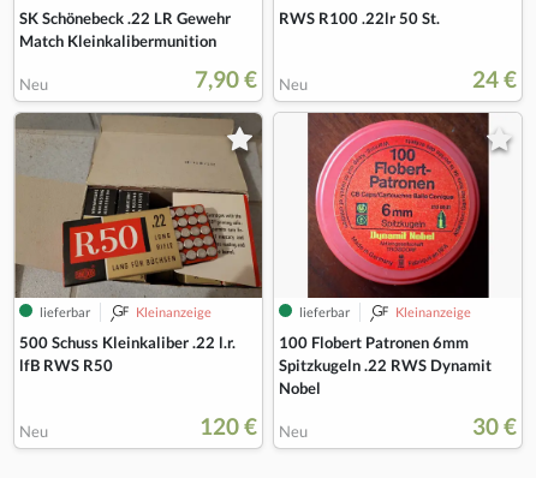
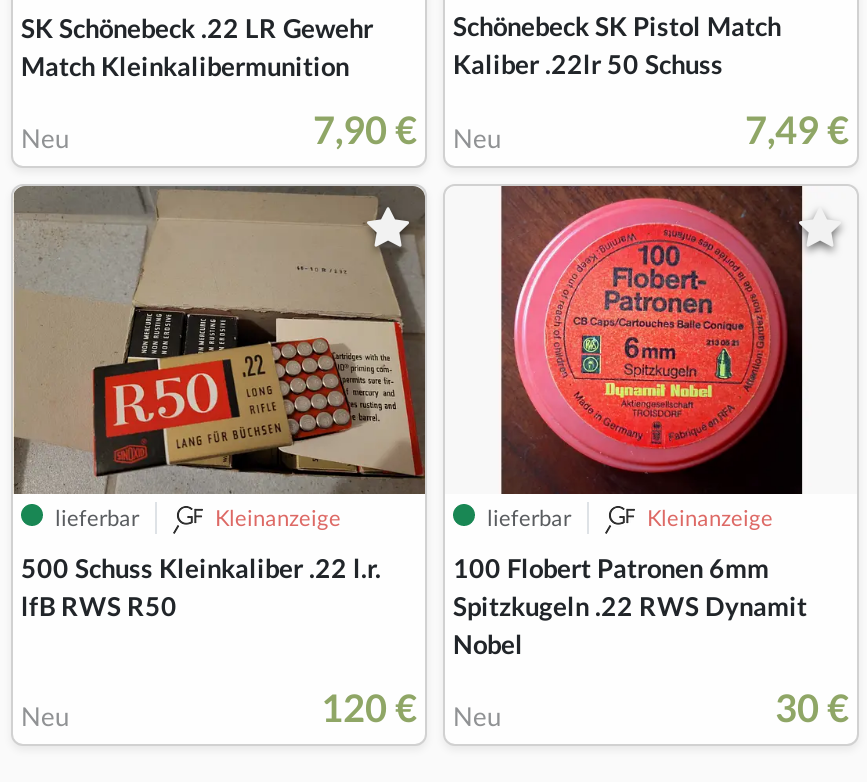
[279,8,440,27] RWS R100 .22lr 50 St. -> [453,10,781,80] Schönebeck SK Pistol Match | Kaliber .22lr 50 Schuss
[472,65,517,92] 24 € -> [745,105,849,151] 7,49 €

